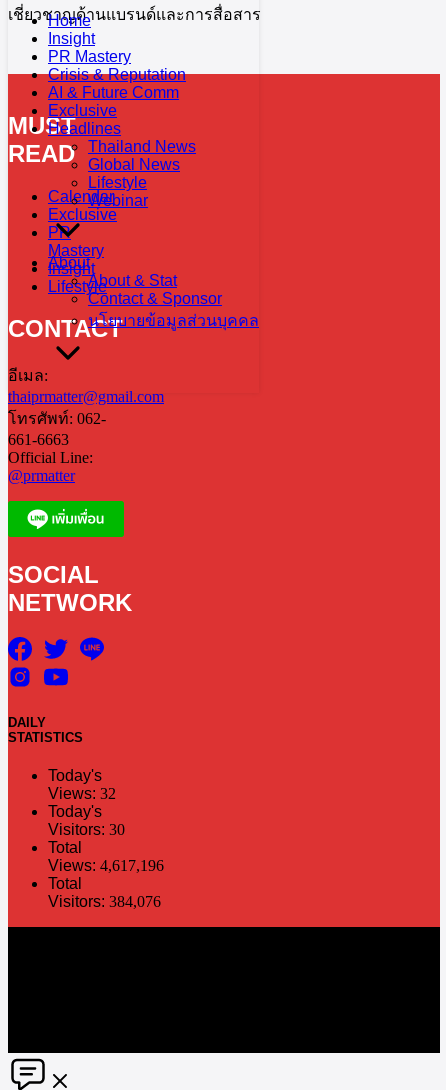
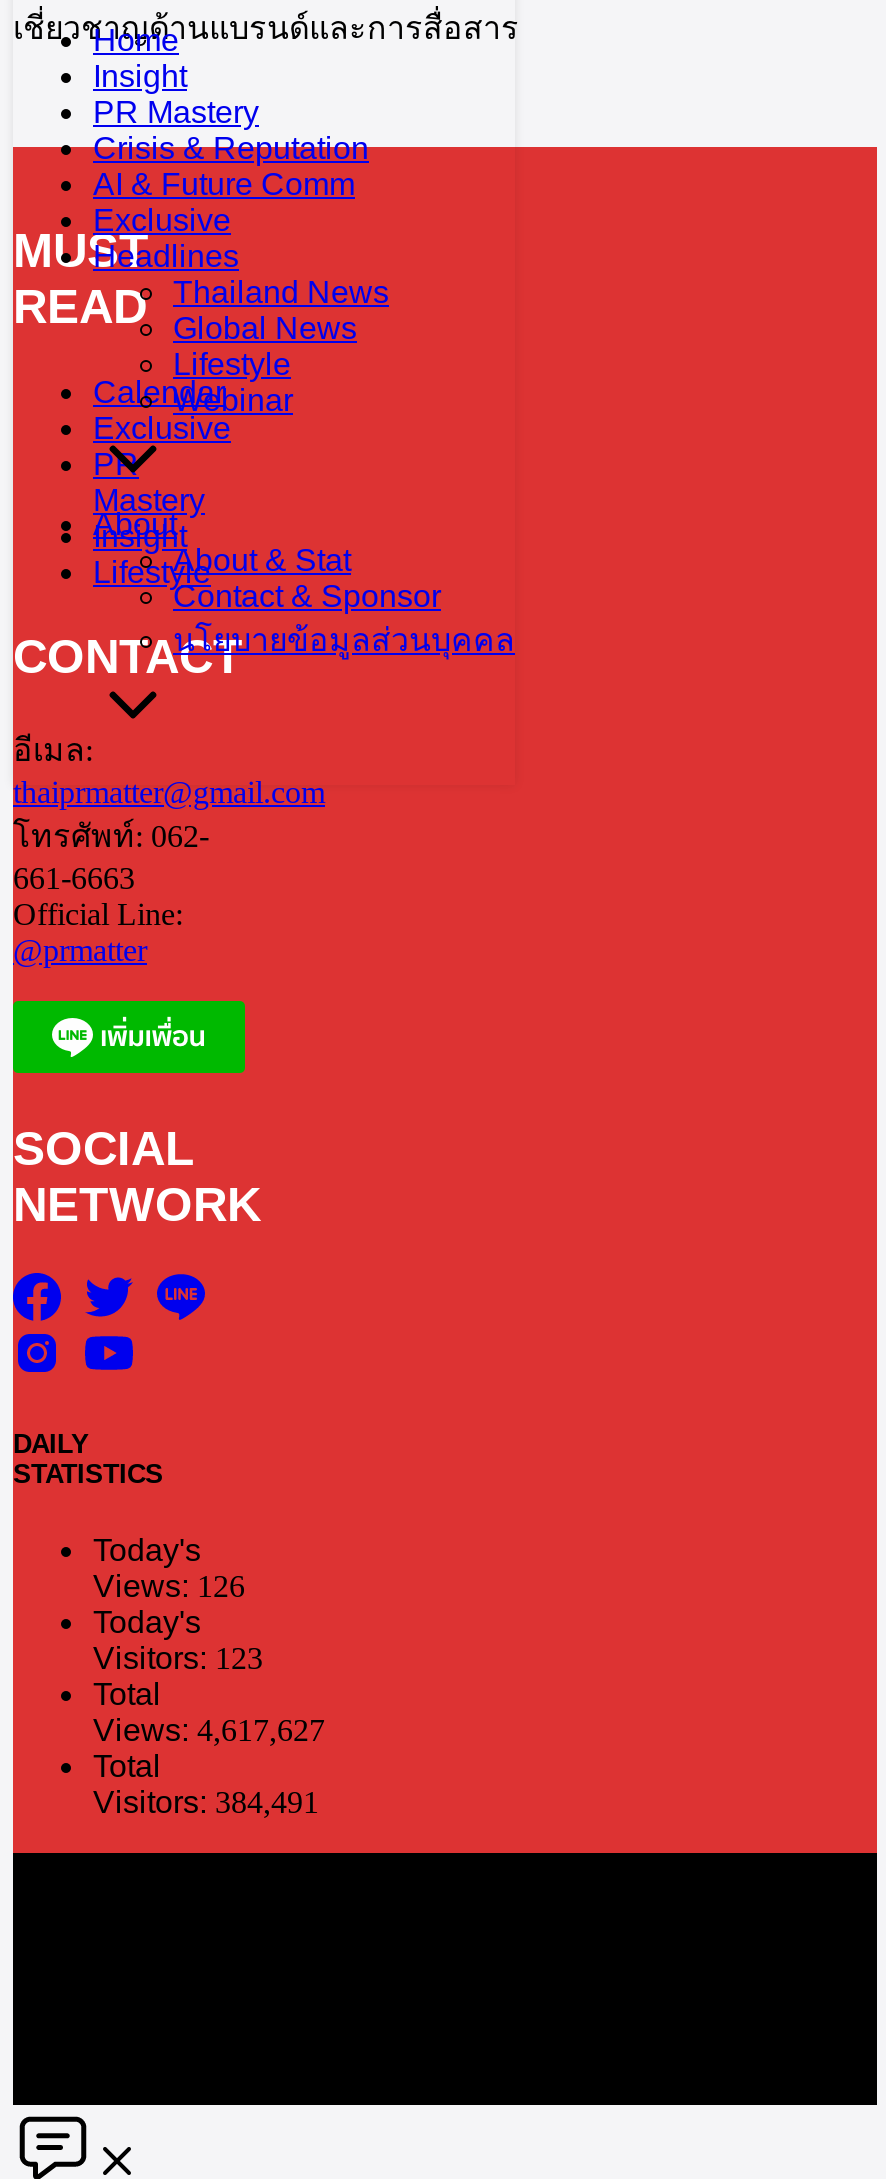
[48,785,116,802] Views: 32 -> [93,1570,245,1604] Views: 126
[48,821,125,838] Visitors: 30 -> [93,1642,263,1676] Visitors: 123
[48,857,164,874] Views: 4,617,196 -> [93,1714,325,1748] Views: 4,617,627
[48,893,161,910] Visitors: 384,076 -> [93,1786,319,1820] Visitors: 384,491

